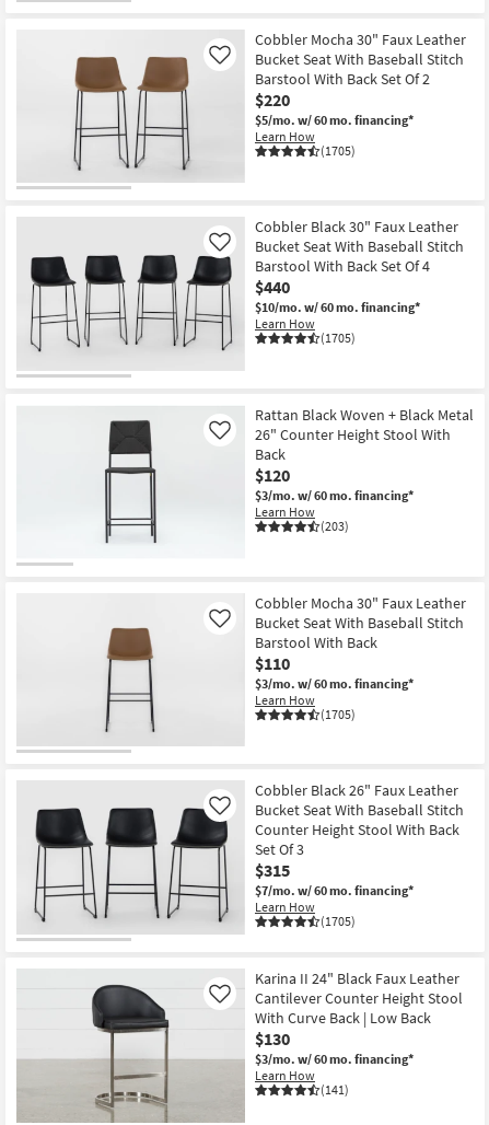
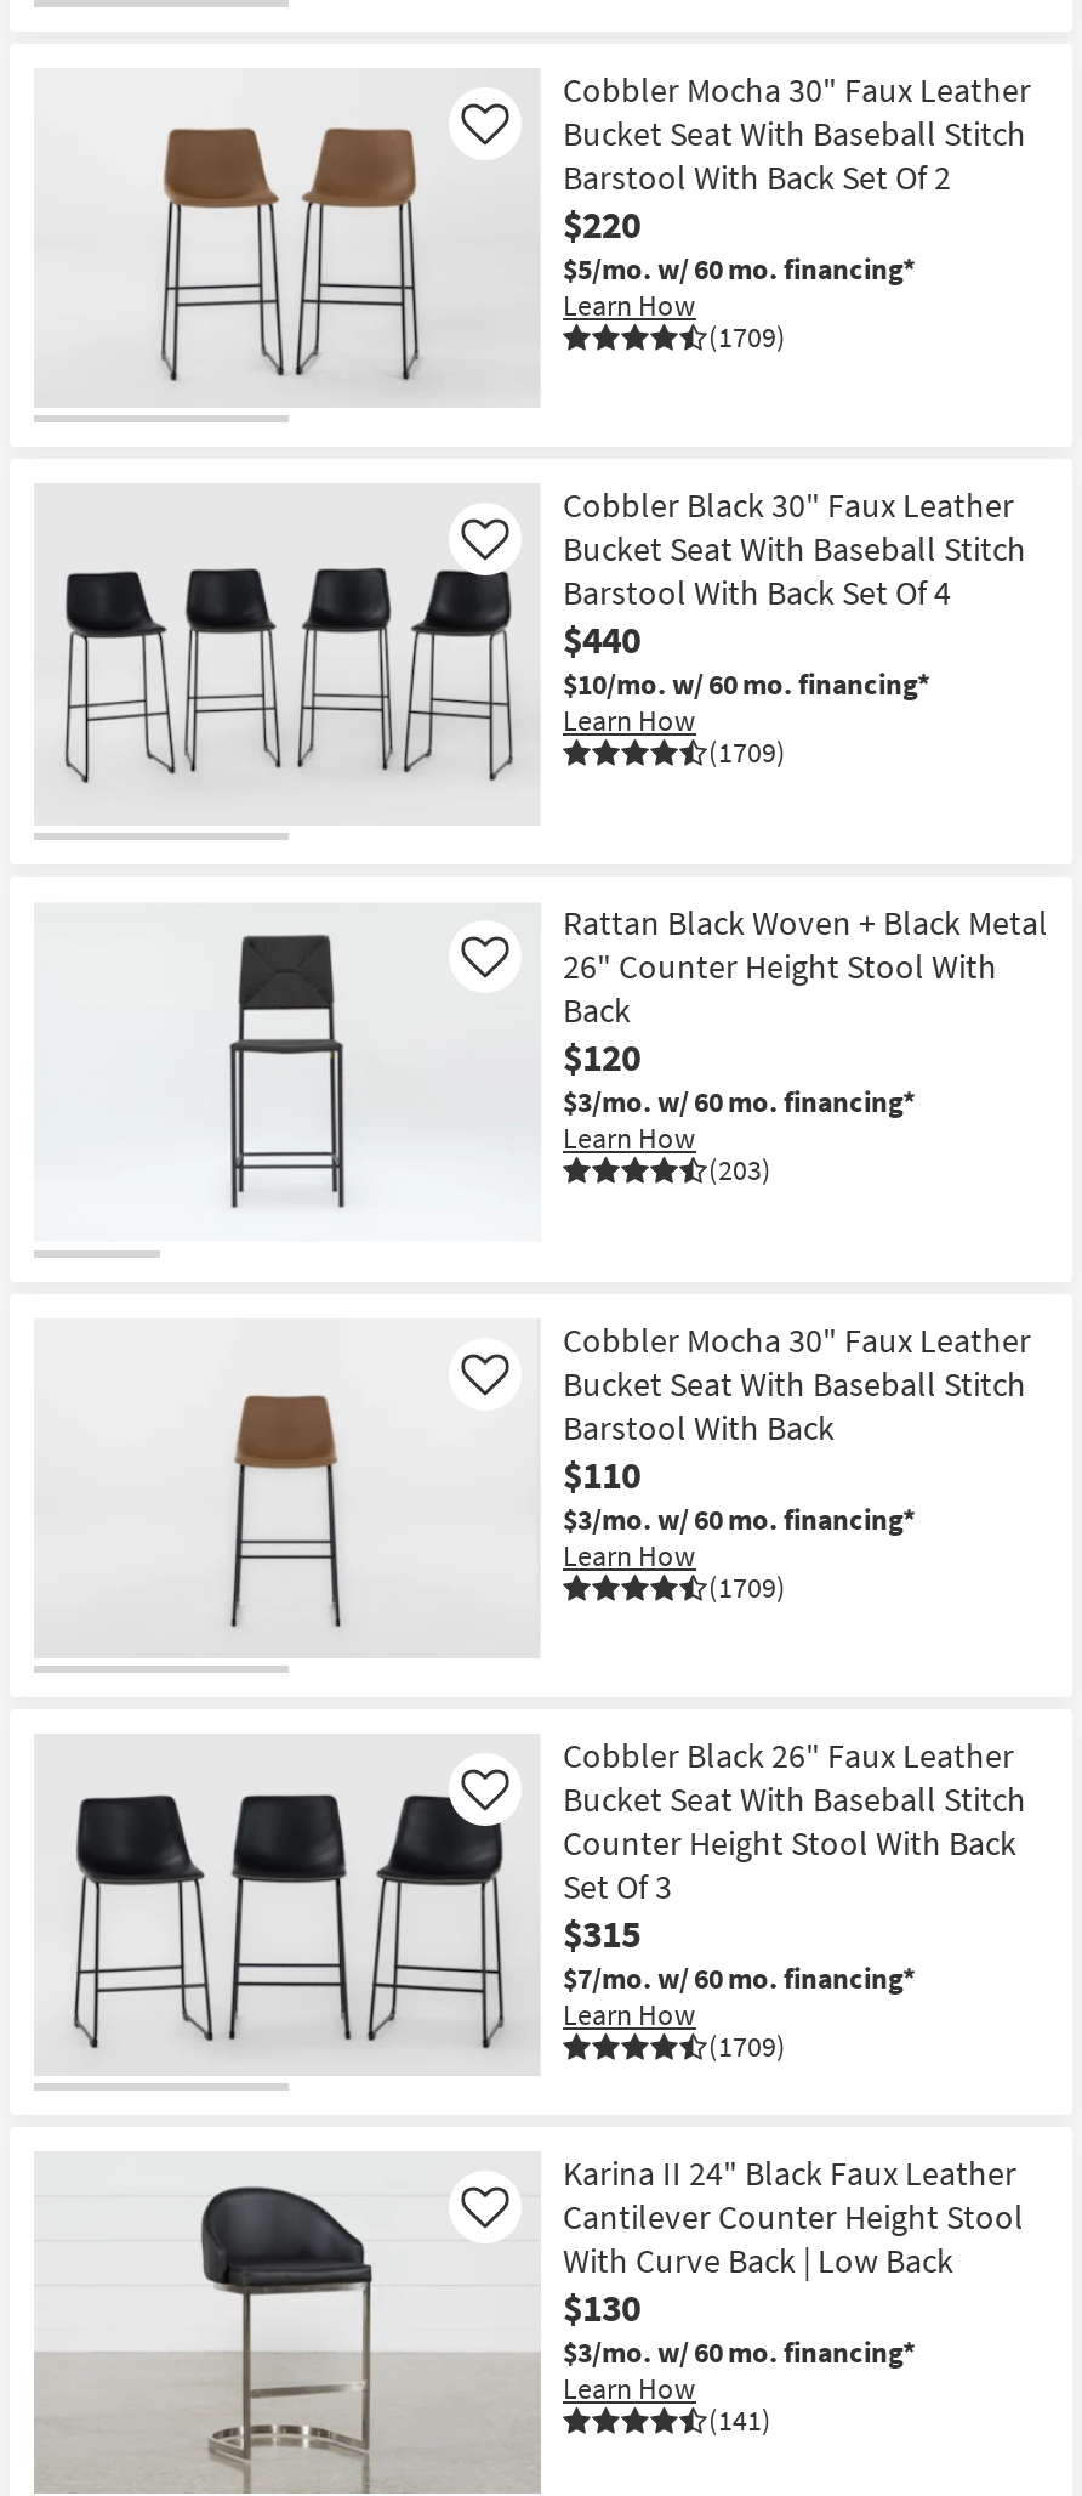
[321,142,356,158] (1705) -> [708,318,786,354] (1709)
[321,330,356,346] (1705) -> [708,734,786,771] (1709)
[321,706,356,722] (1705) -> [708,1568,786,1604] (1709)
[321,913,356,929] (1705) -> [708,2028,786,2065] (1709)

